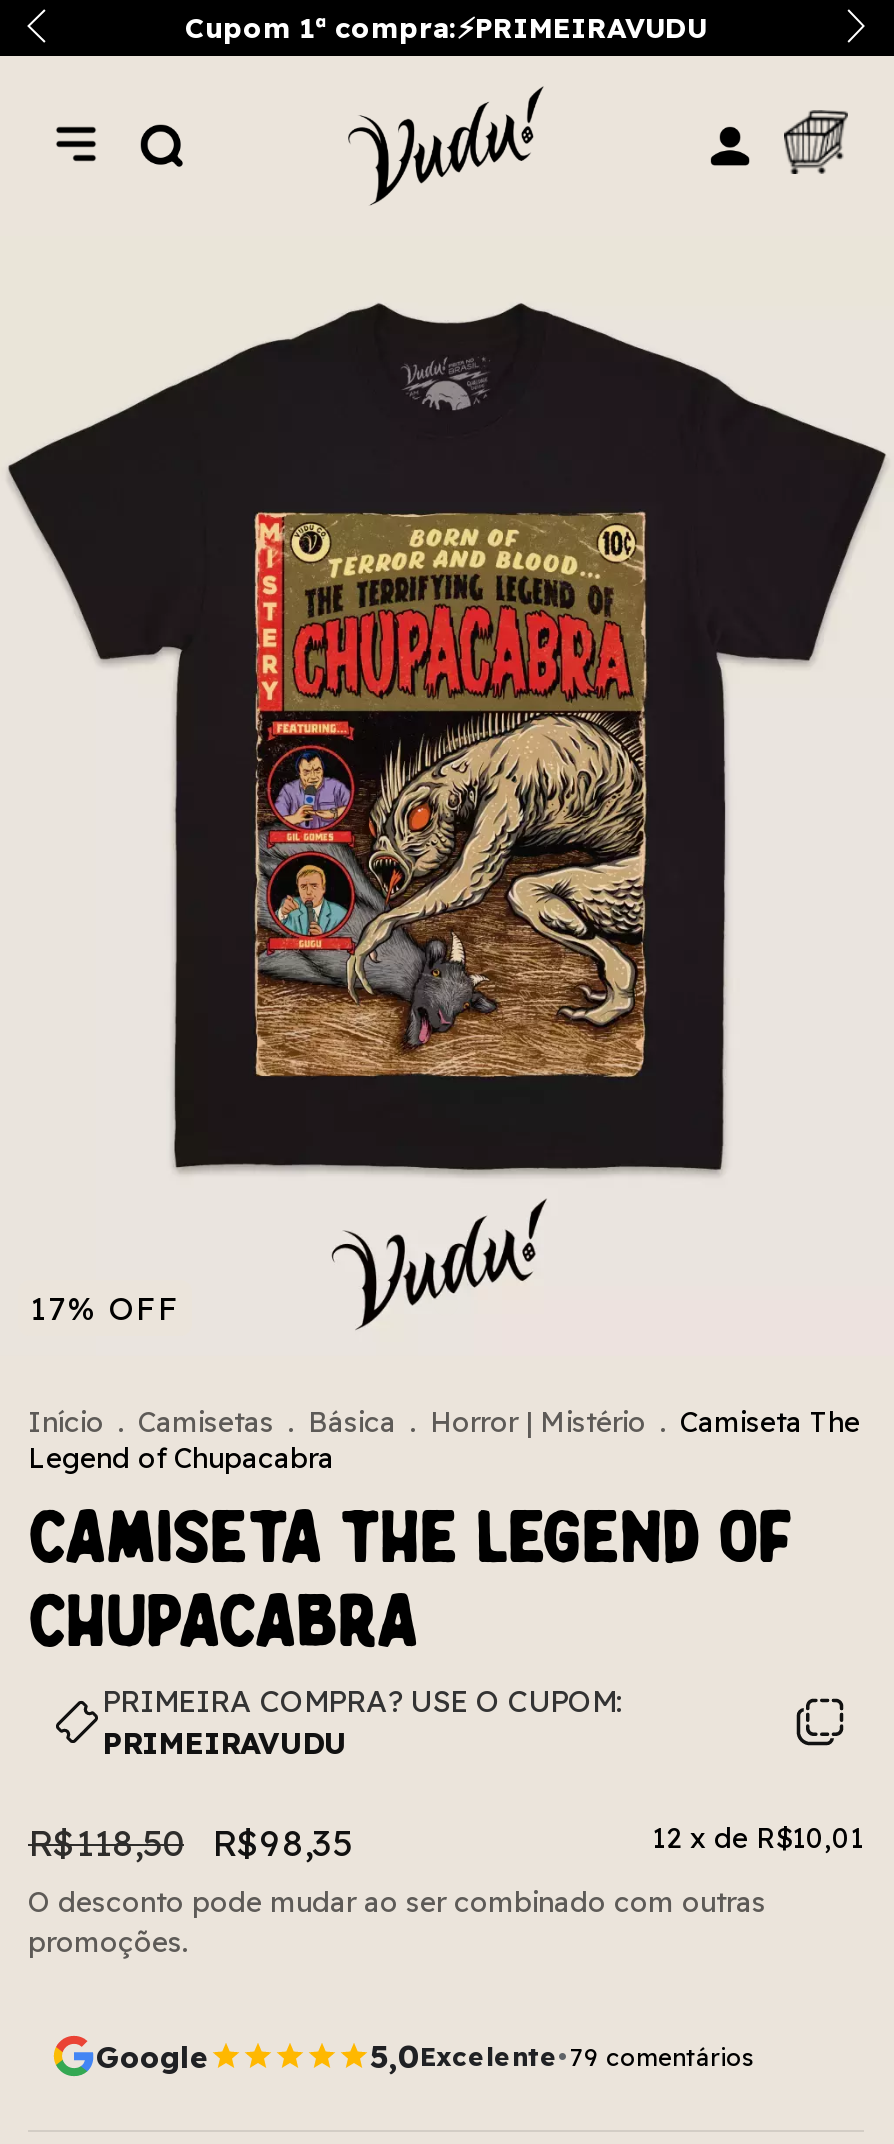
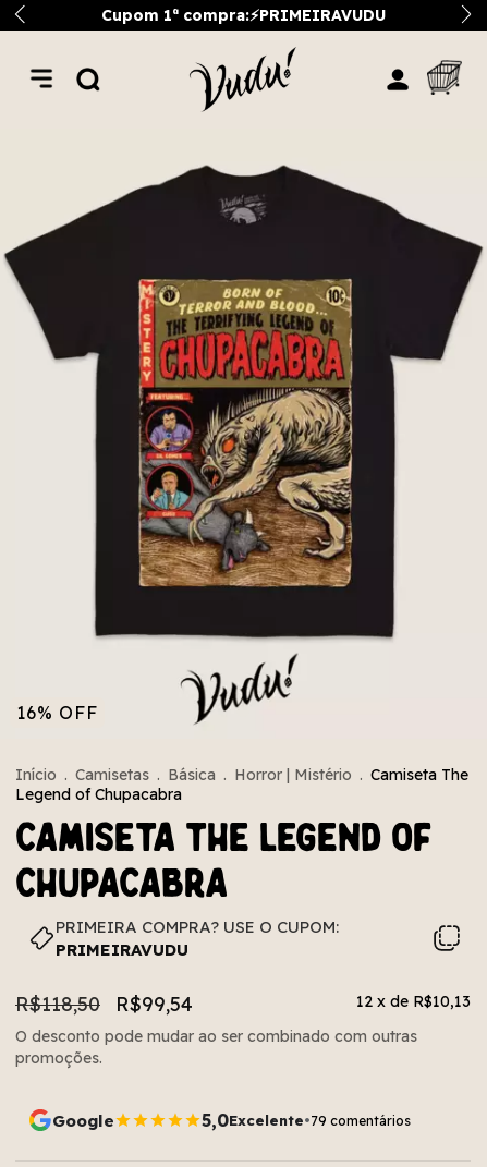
[30,1288,180,1328] 17% OFF -> [16,702,98,724] 16% OFF
[212,1820,864,1866] R$98,35 | 12 x de R$10,01 -> [115,992,471,1017] R$99,54 | 12 x de R$10,13

